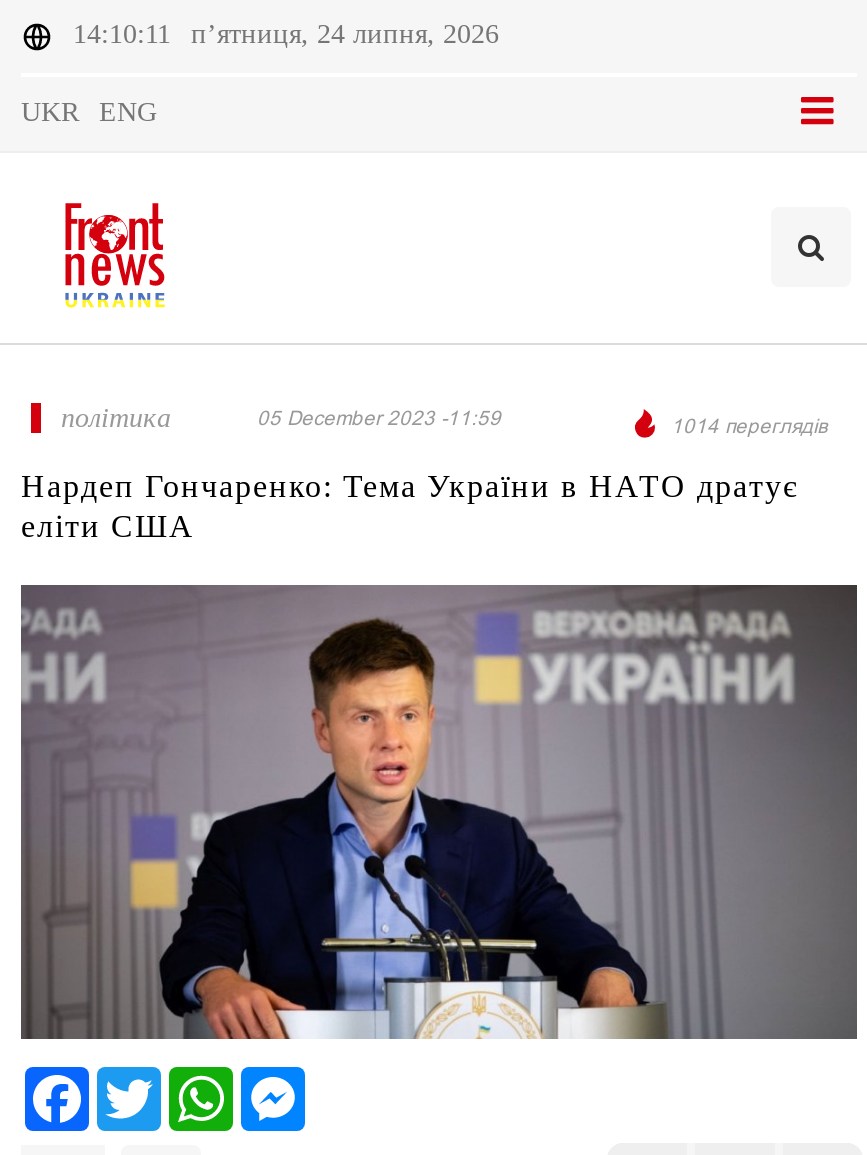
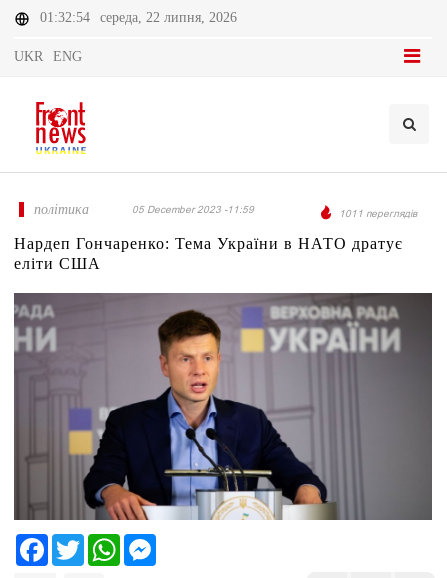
[73,19,171,49] 14:10:11 -> [40,10,90,25] 01:32:54
[191,19,499,49] п’ятниця, 24 липня, 2026 -> [100,10,237,25] середа, 22 липня, 2026
[671,413,827,439] 1014 переглядів -> [339,207,417,220] 1011 переглядів

